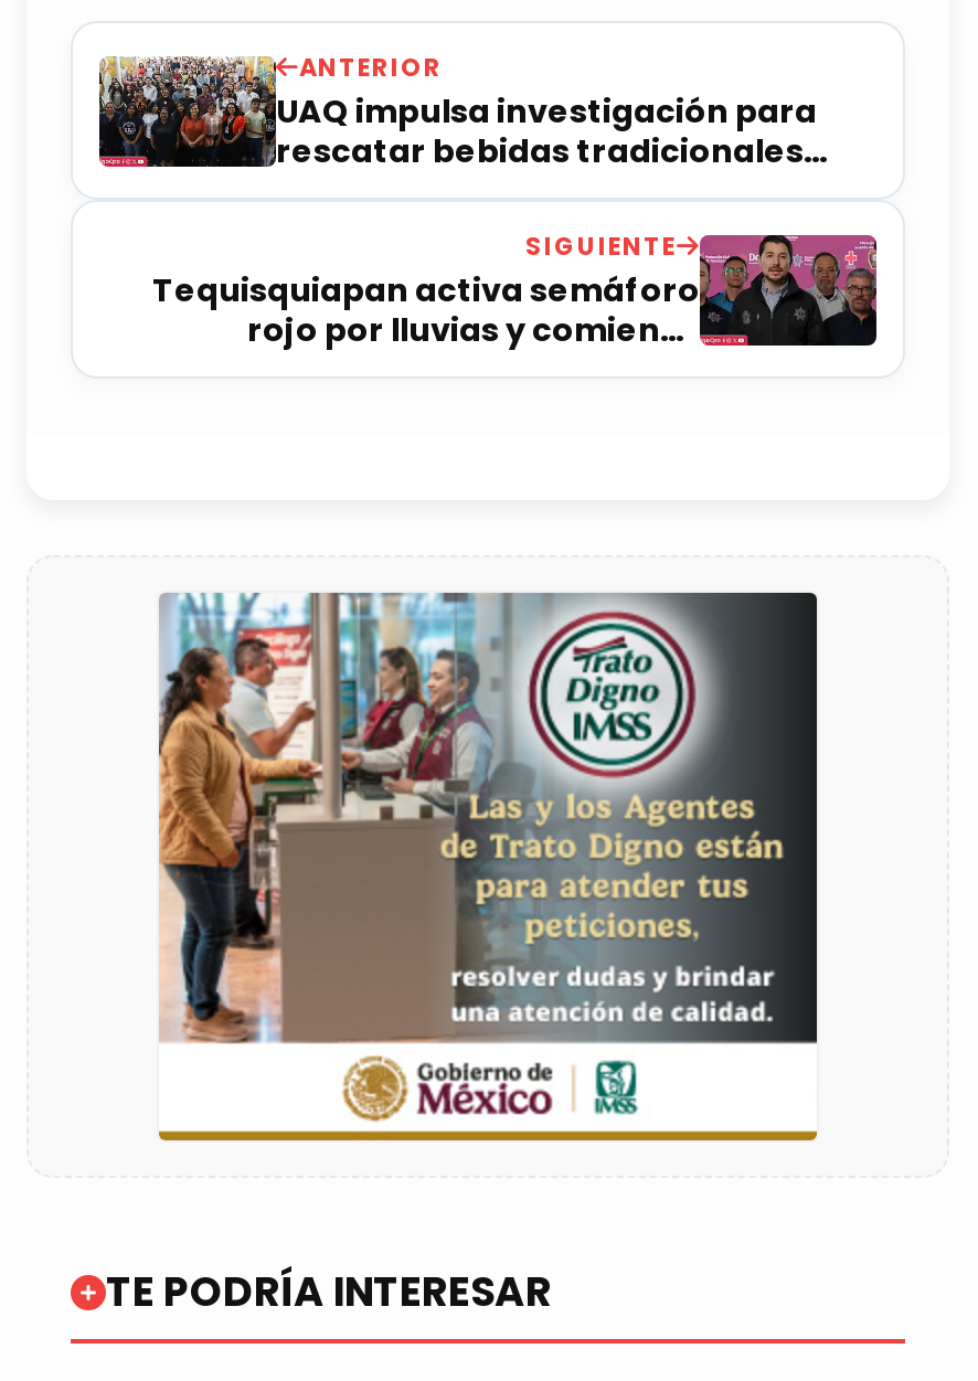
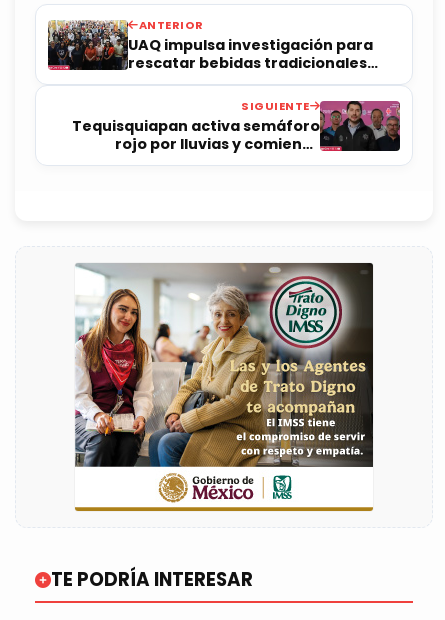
[159,593,799,1045] [image] -> [74,263,367,468] [image]

